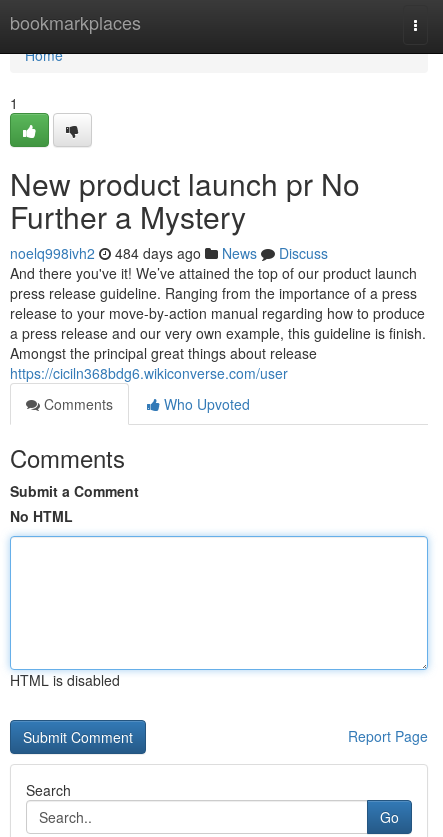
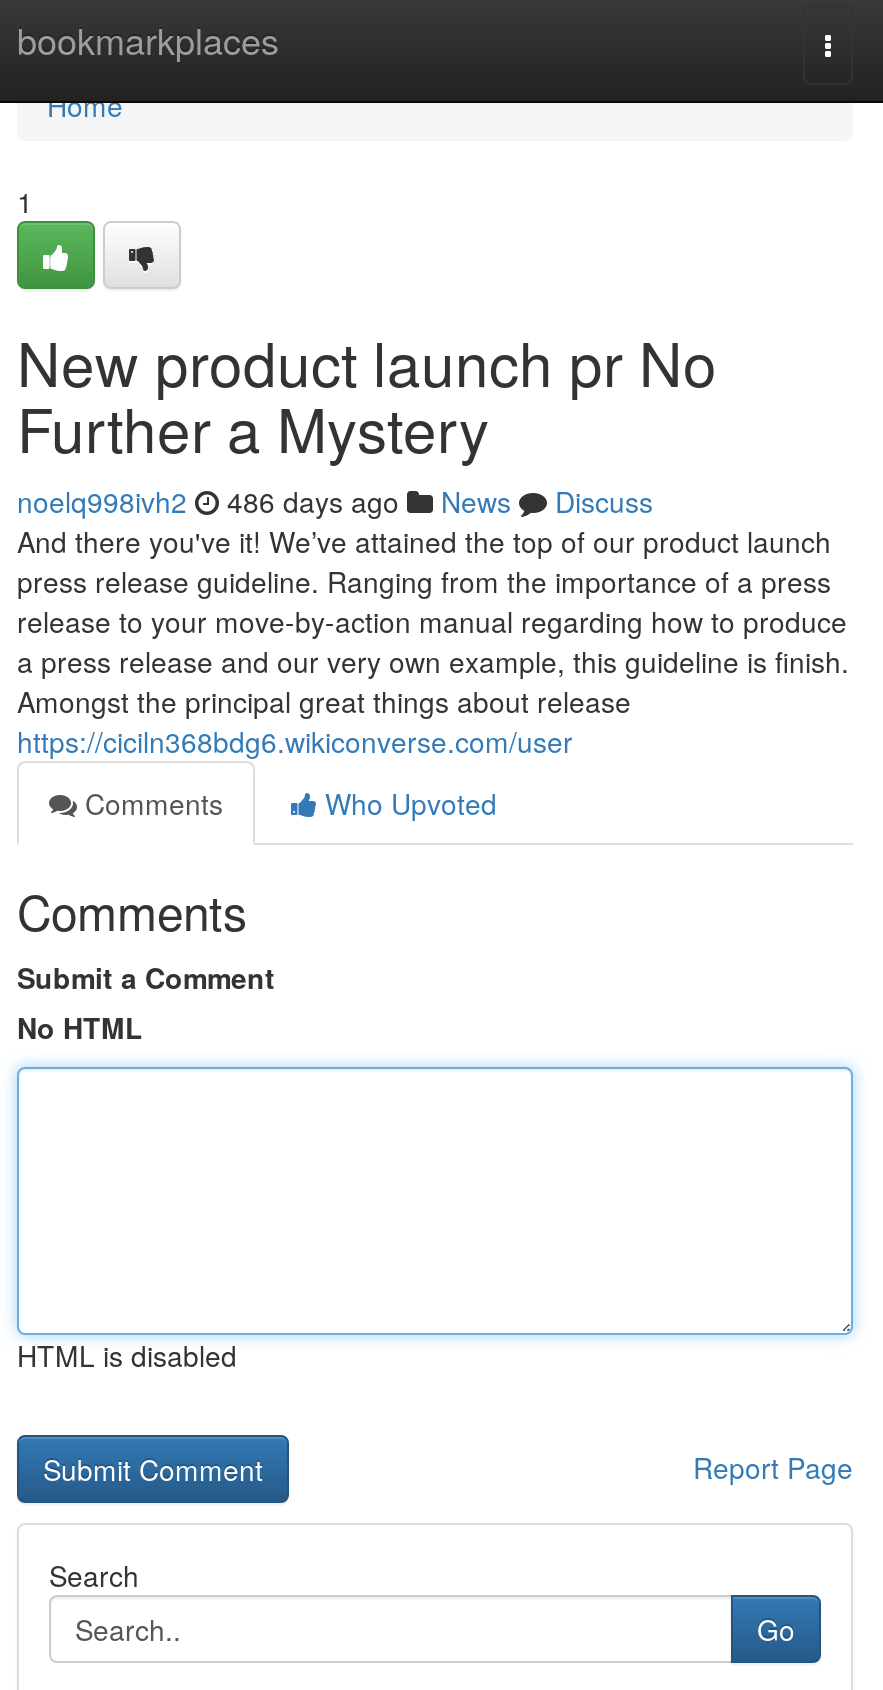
[10,243,328,263] noelq998ivh2 484 days ago News Discuss -> [17,481,653,521] noelq998ivh2 486 days ago News Discuss

